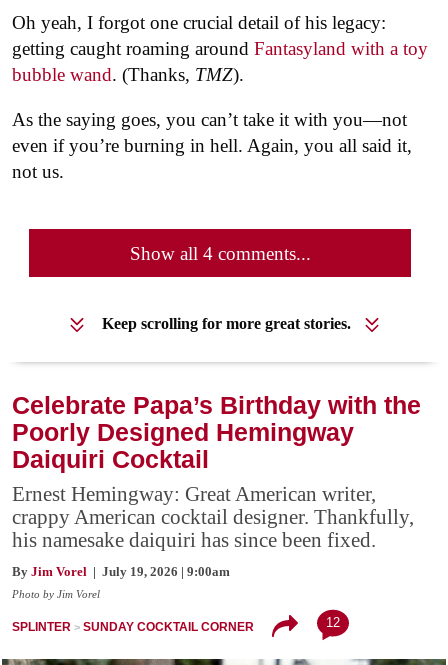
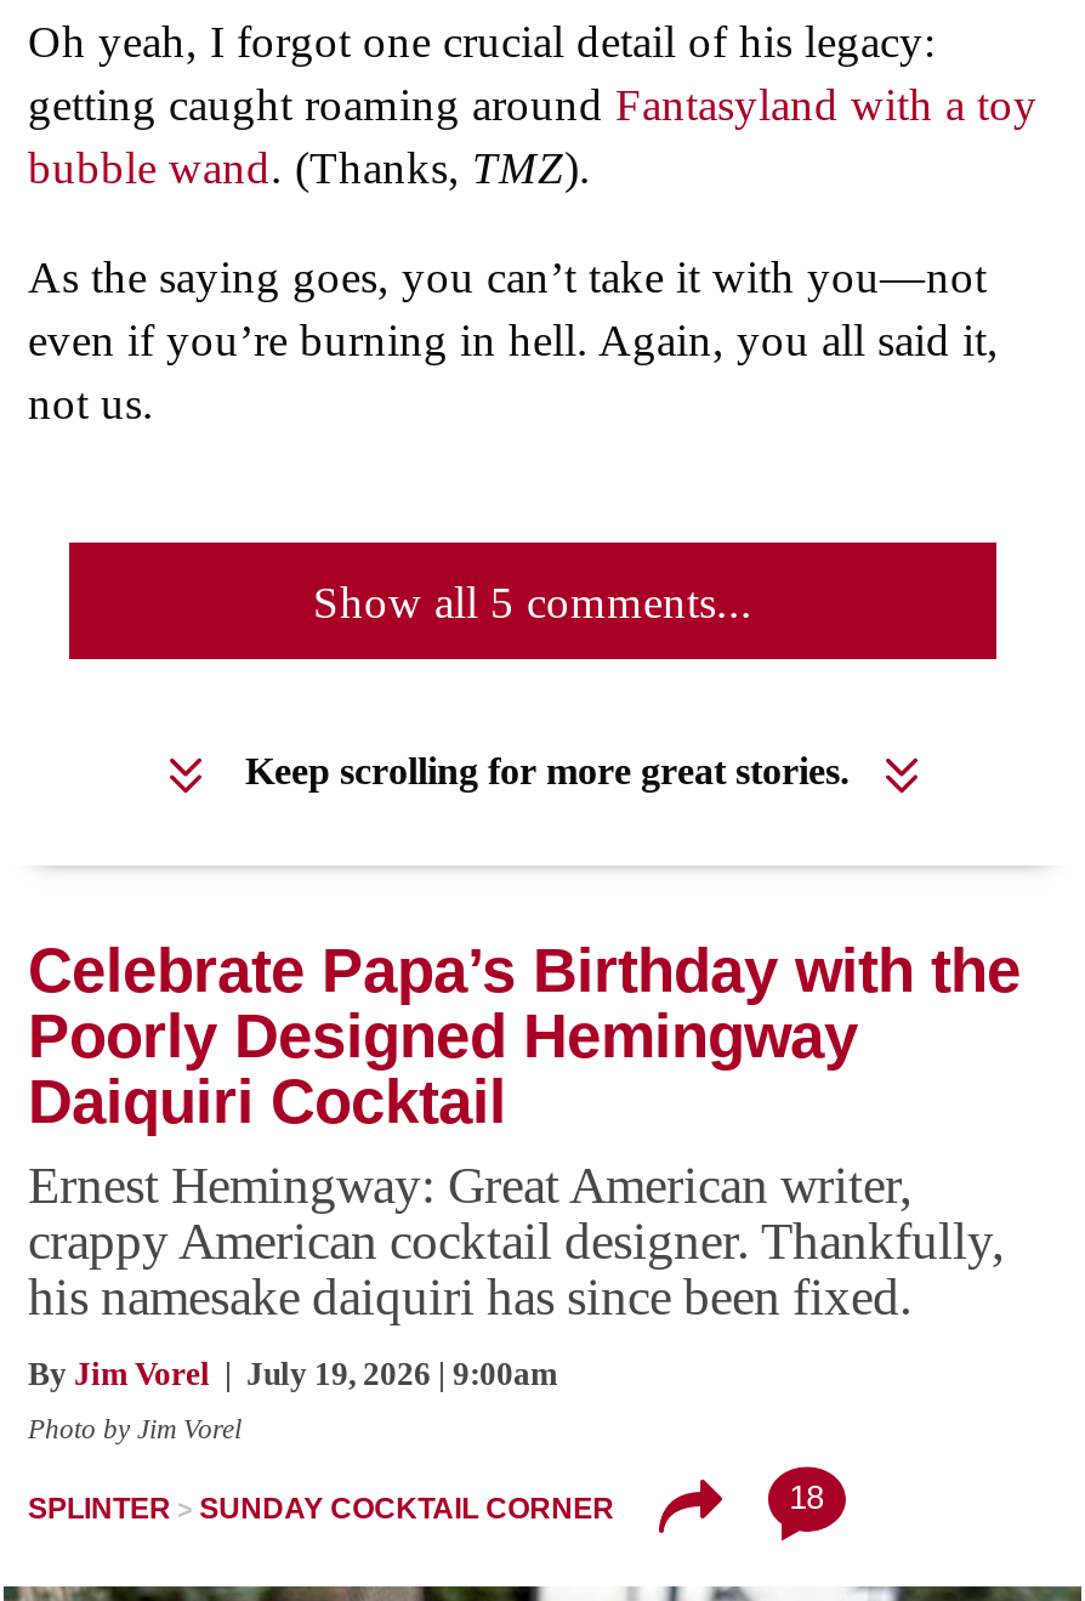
[129,243,310,264] Show all 4 comments... -> [313,578,752,629] Show all 5 comments...
[326,615,340,630] 12 -> [789,1479,823,1516] 18

